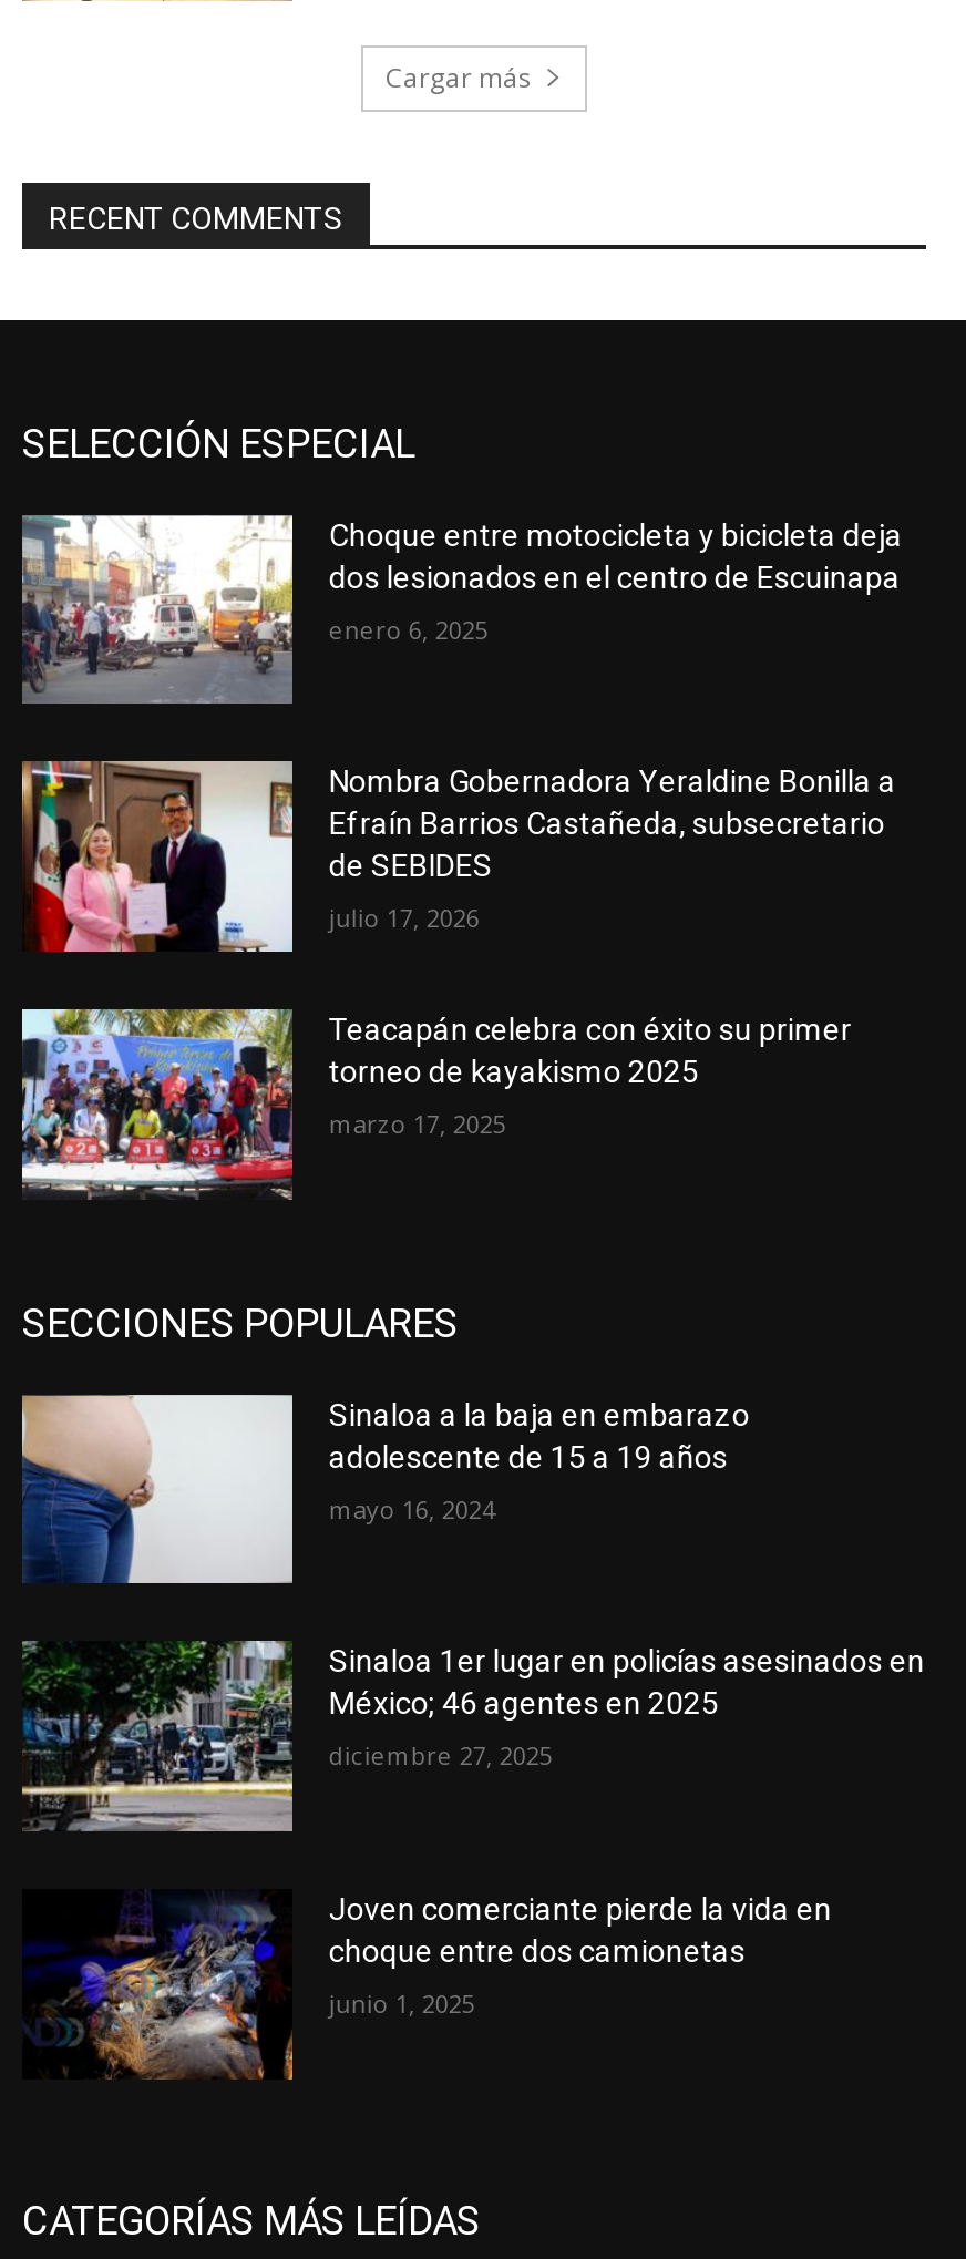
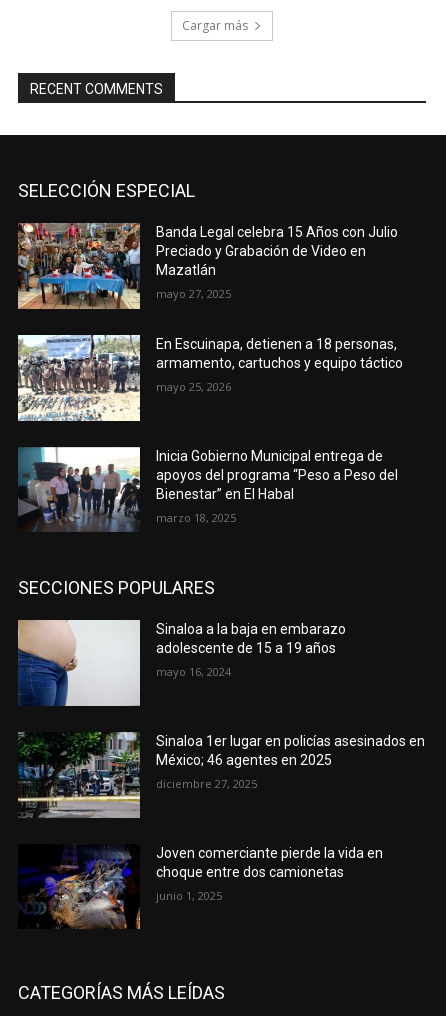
[20,514,903,705] [image] | Choque entre motocicleta y bicicleta deja | dos lesionados en el centro de Escuinapa -> [17,222,398,309] [image] | Banda Legal celebra 15 Años con Julio | Preciado y Grabación de Video en | Mazatlán
[329,612,488,645] enero 6, 2025 -> [156,286,231,301] mayo 27, 2025
[22,760,896,953] [image] | Nombra Gobernadora Yeraldine Bonilla a | Efraín Barrios Castañeda, subsecretario | de SEBIDES -> [17,334,403,422] [image] | En Escuinapa, detienen a 18 personas, | armamento, cartuchos y equipo táctico
[329,902,479,935] julio 17, 2026 -> [156,379,231,394] mayo 25, 2026
[20,1008,852,1201] [image] | Teacapán celebra con éxito su primer | torneo de kayakismo 2025 -> [18,446,398,532] [image] | Inicia Gobierno Municipal entrega de | apoyos del programa “Peso a Peso del | Bienestar” en El Habal
[329,1107,506,1140] marzo 17, 2025 -> [156,510,236,525] marzo 18, 2025

